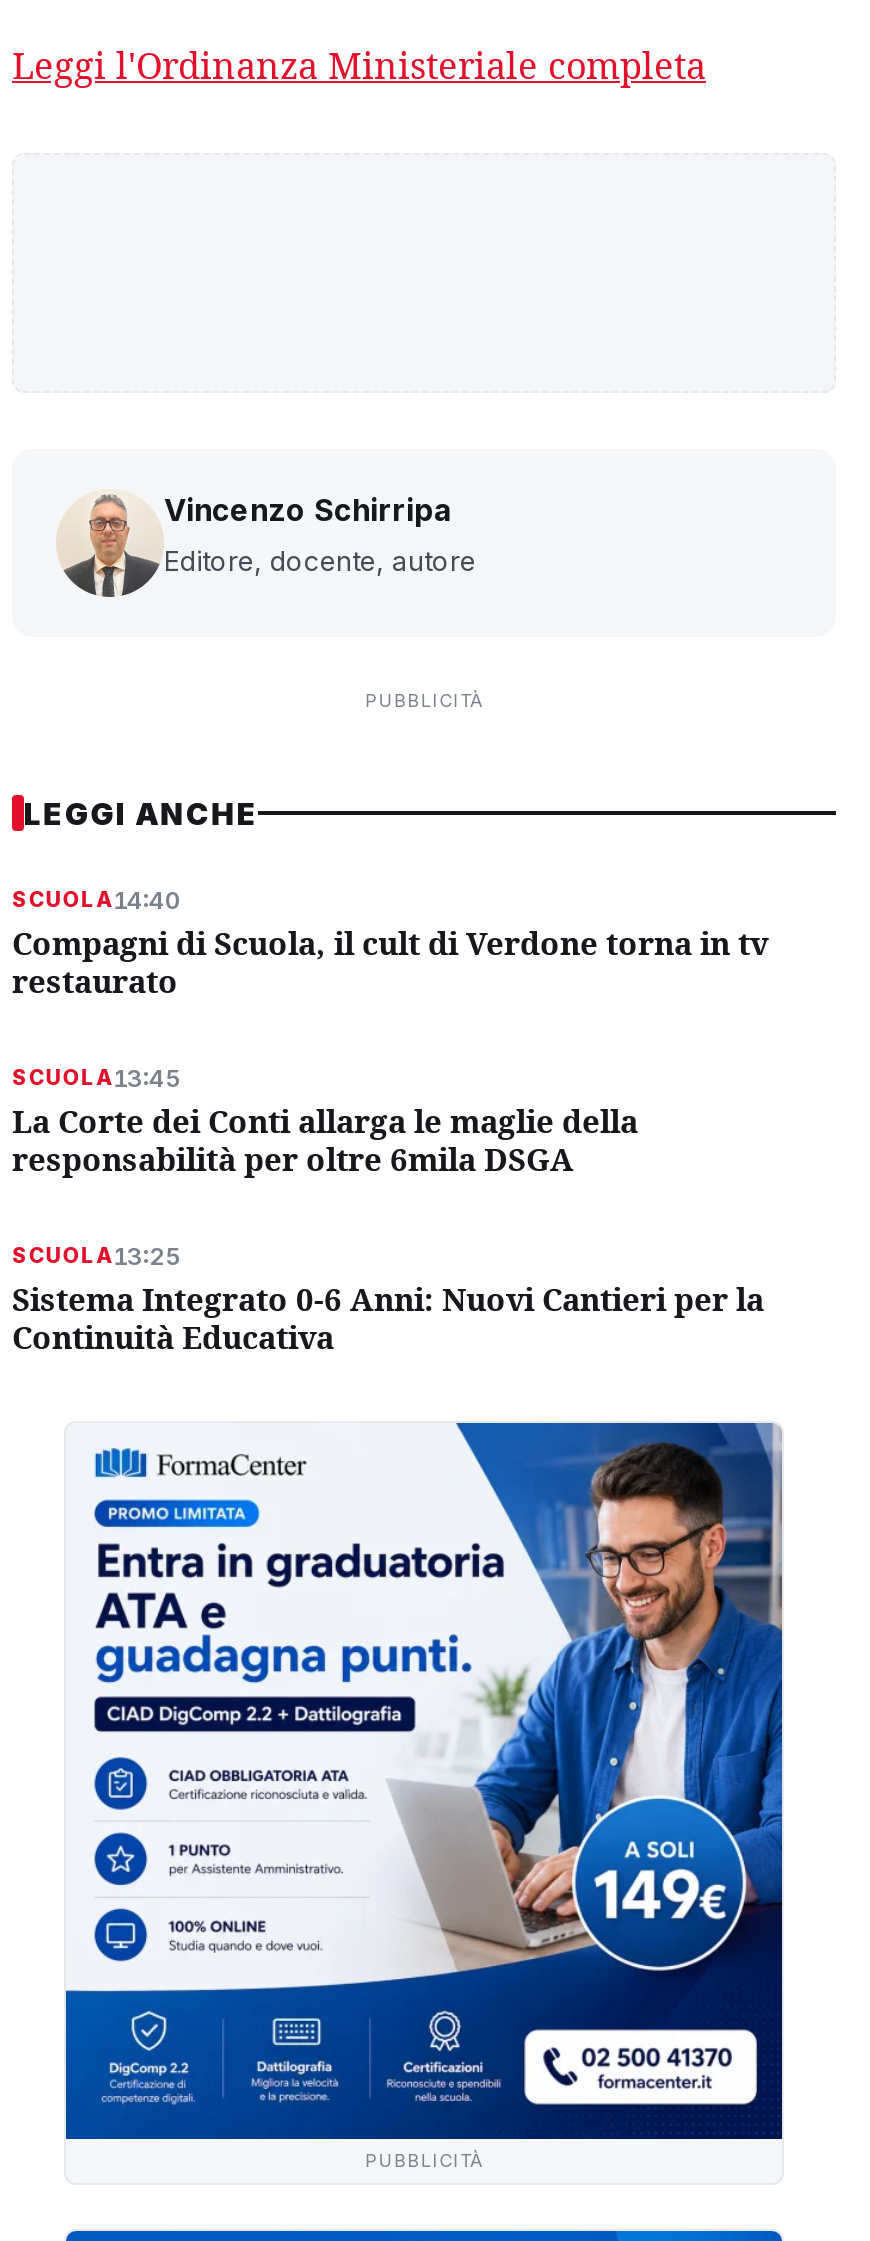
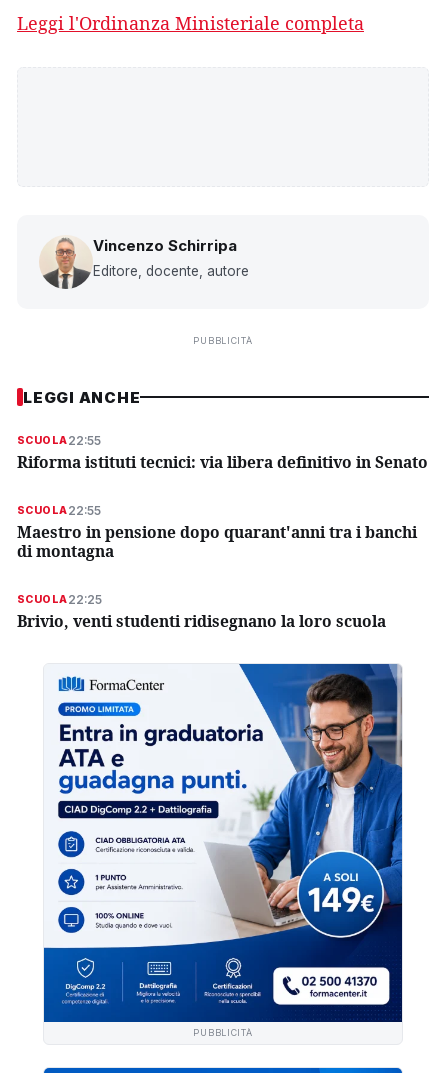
[12,885,768,1003] SCUOLA14:40 | Compagni di Scuola, il cult di Verdone torna in tv | restaurato -> [17,433,428,473] SCUOLA22:55 | Riforma istituti tecnici: via libera definitivo in Senato
[12,1063,638,1181] SCUOLA13:45 | La Corte dei Conti allarga le maglie della | responsabilità per oltre 6mila DSGA -> [17,503,417,562] SCUOLA22:55 | Maestro in pensione dopo quarant'anni tra i banchi | di montagna
[12,1241,764,1359] SCUOLA13:25 | Sistema Integrato 0-6 Anni: Nuovi Cantieri per la | Continuità Educativa -> [17,592,386,632] SCUOLA22:25 | Brivio, venti studenti ridisegnano la loro scuola

